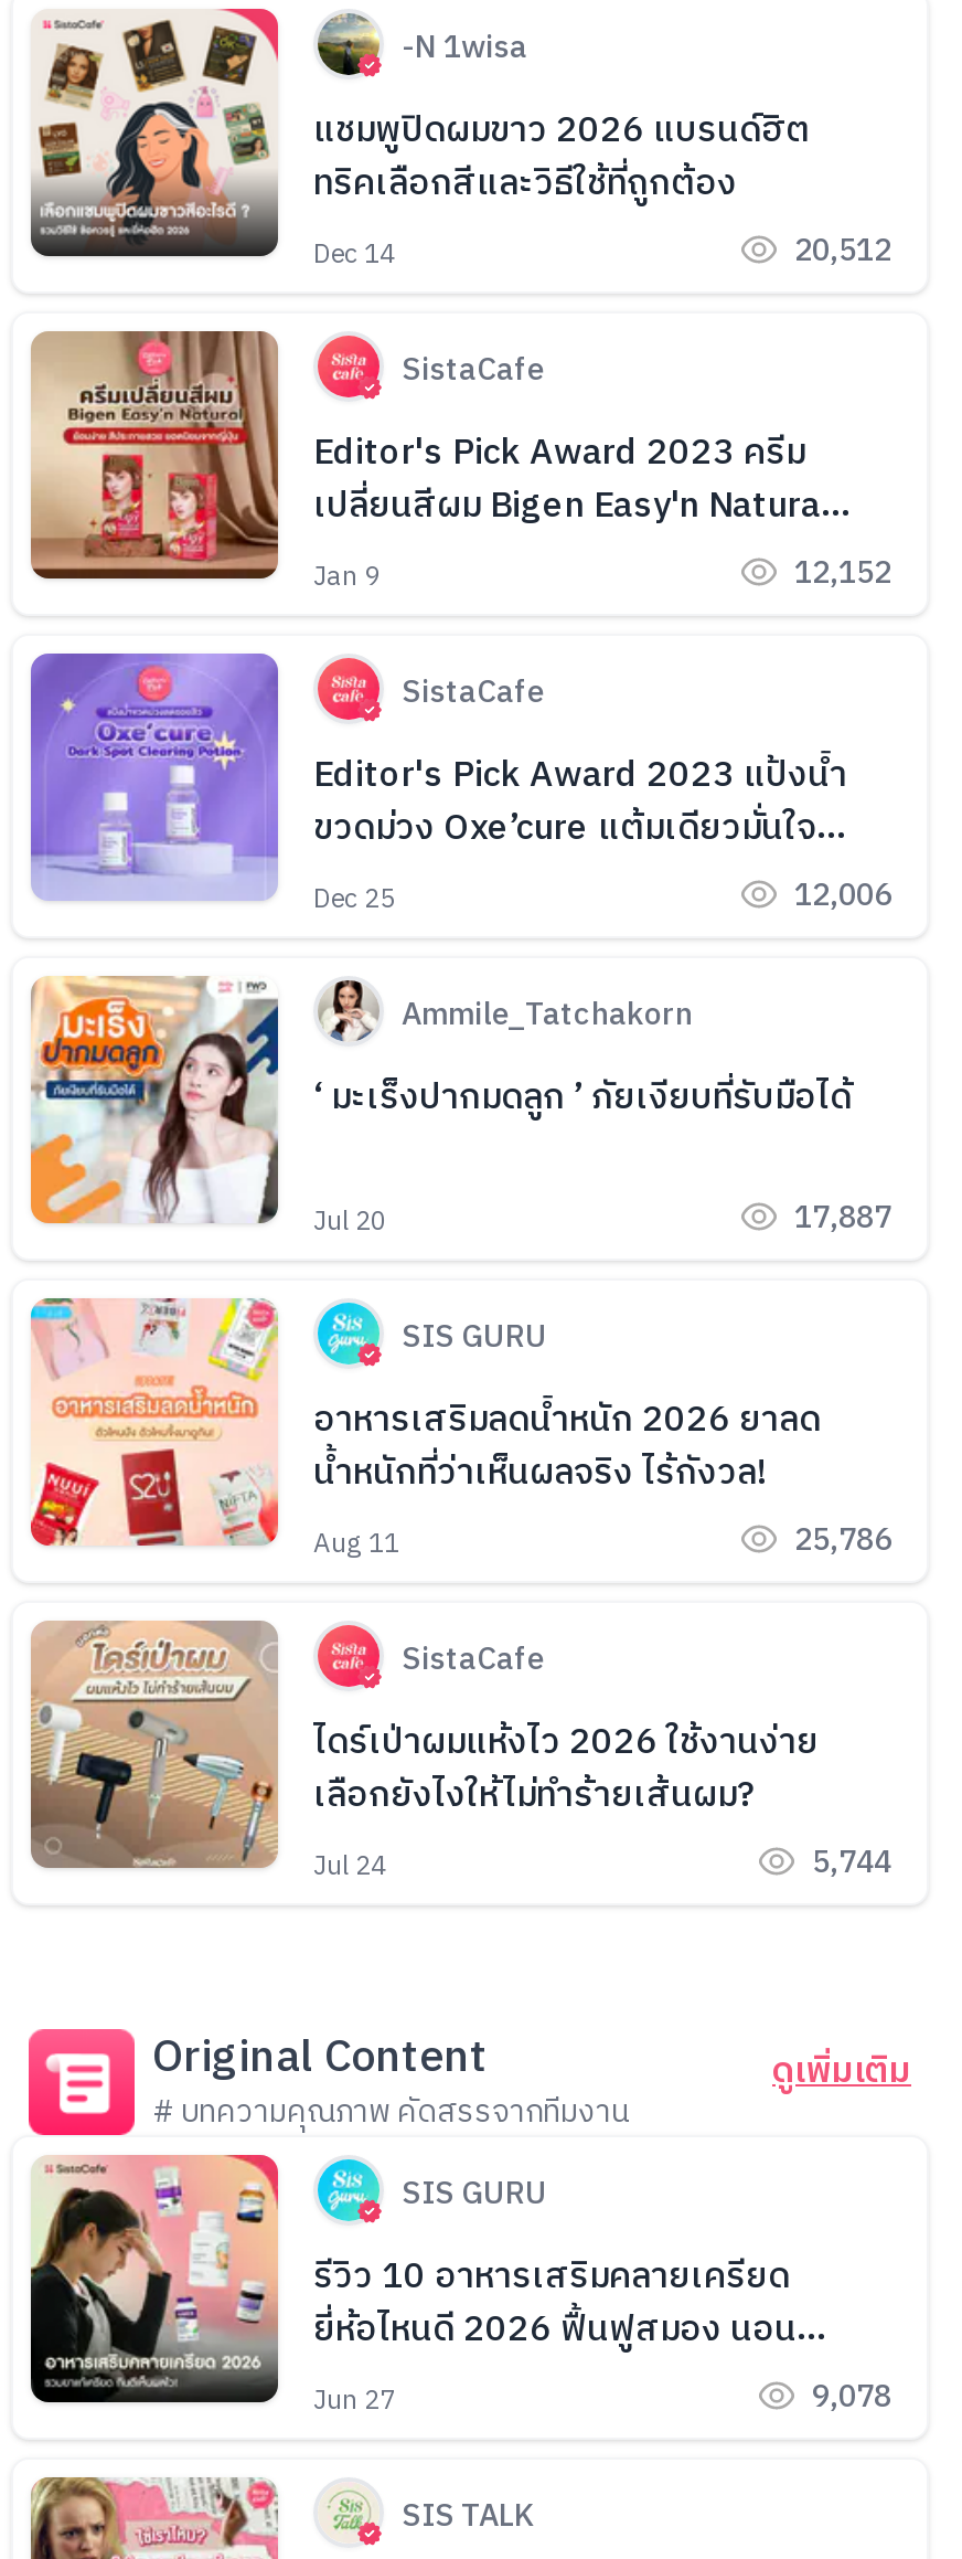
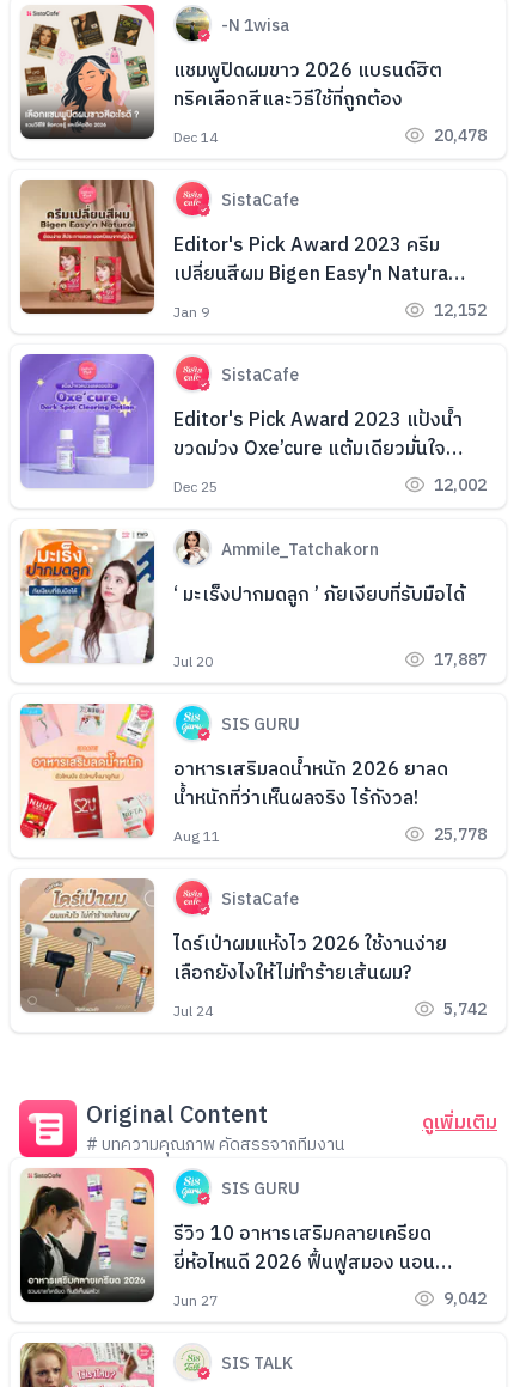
[794,224,891,275] 20,512 -> [434,122,487,149] 20,478
[794,869,891,920] 12,006 -> [434,471,487,499] 12,002
[794,1514,891,1565] 25,786 -> [434,820,487,848] 25,778
[812,1836,891,1887] 5,744 -> [443,995,487,1023] 5,742
[812,2370,891,2421] 9,078 -> [443,1285,487,1312] 9,042

